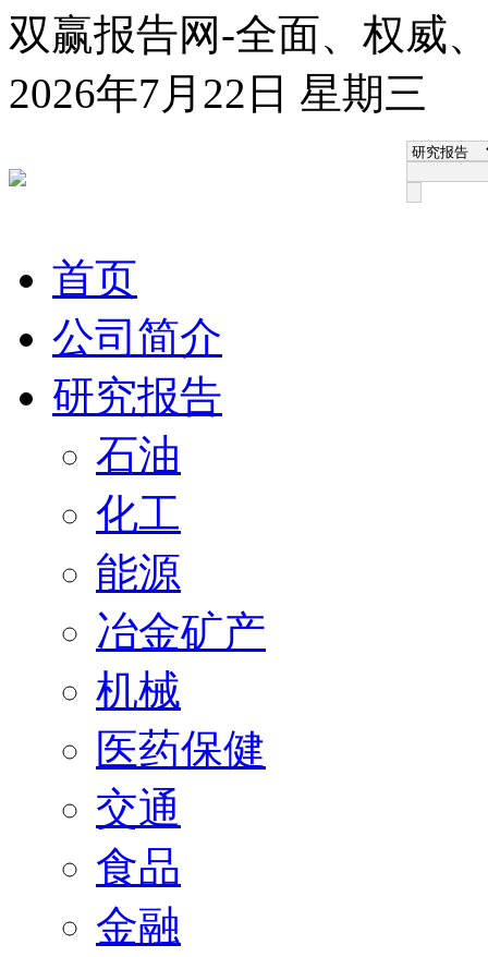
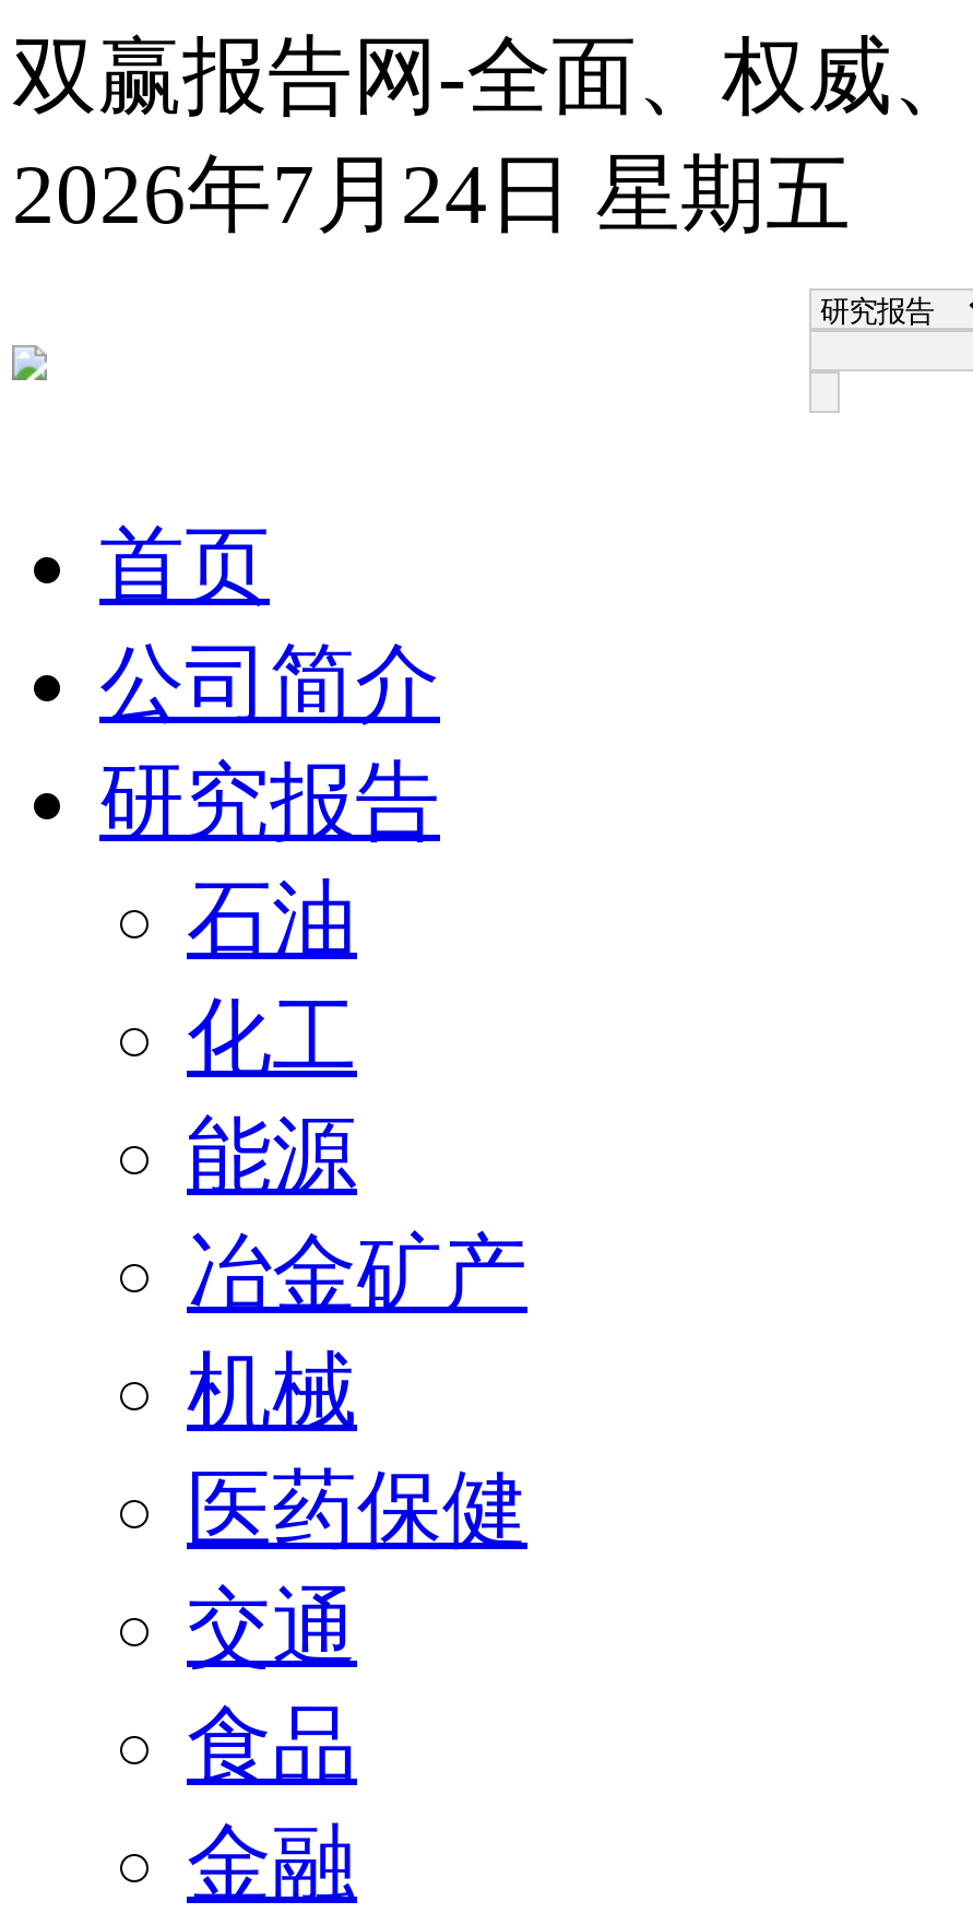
[9,70,427,117] 2026年7月22日 星期三 -> [12,146,851,240] 2026年7月24日 星期五

